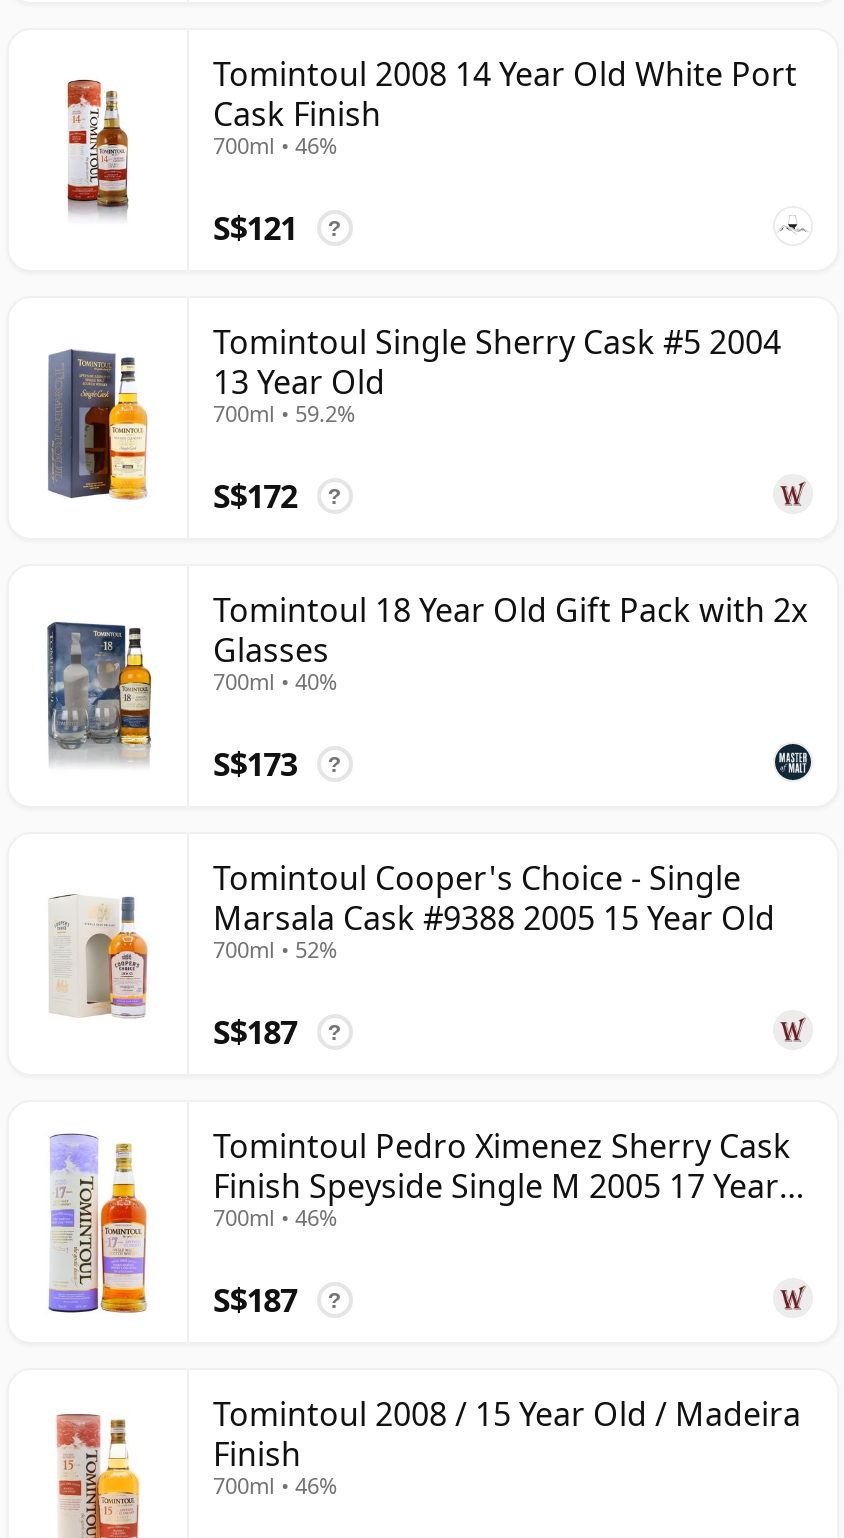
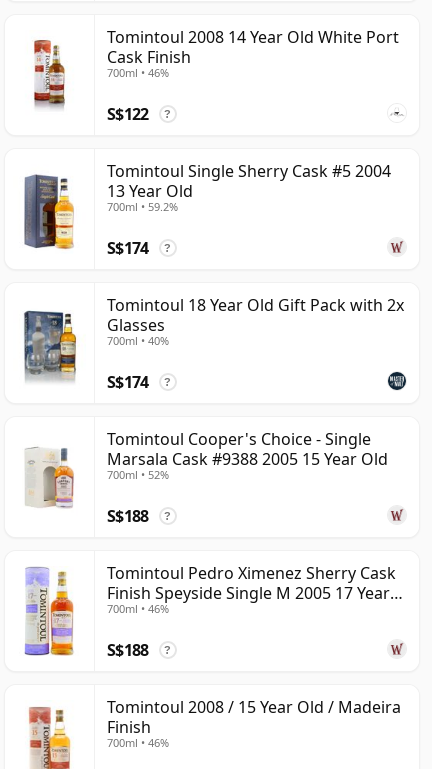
[213,206,297,250] S$121 -> [107,103,149,125] S$122
[213,474,297,518] S$172 -> [107,237,149,259] S$174
[213,742,297,786] S$173 -> [107,371,149,393] S$174
[213,1010,297,1054] S$187 -> [107,505,149,527] S$188
[213,1278,297,1322] S$187 -> [107,639,149,661] S$188

